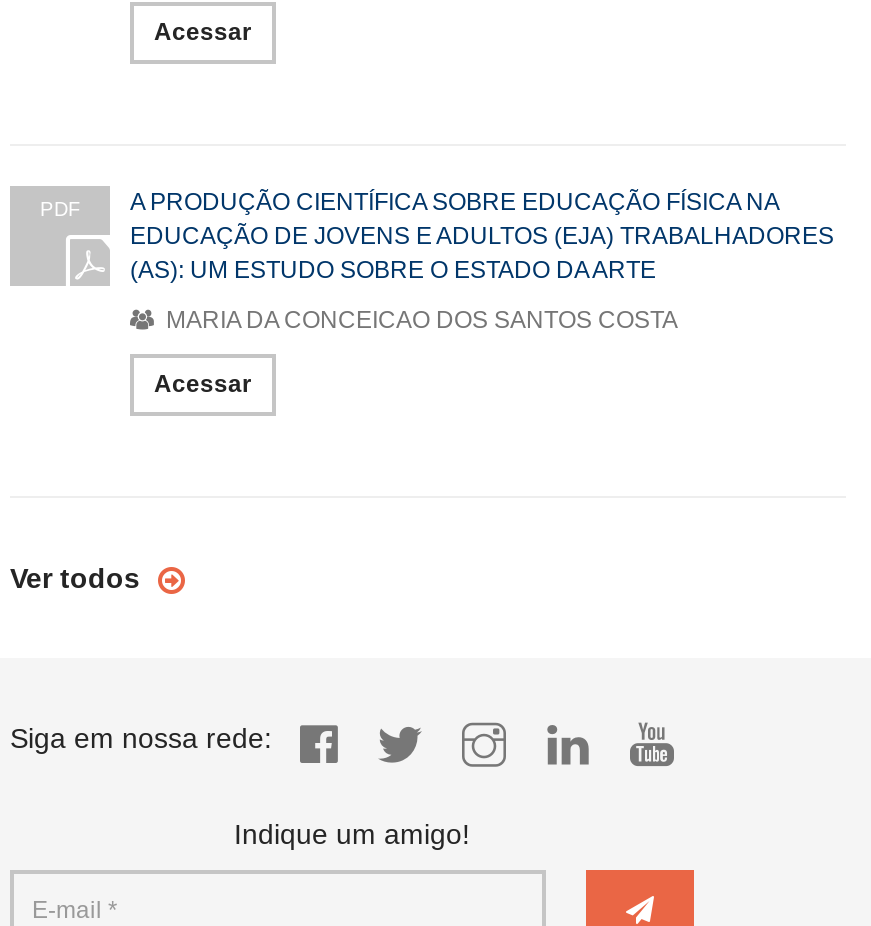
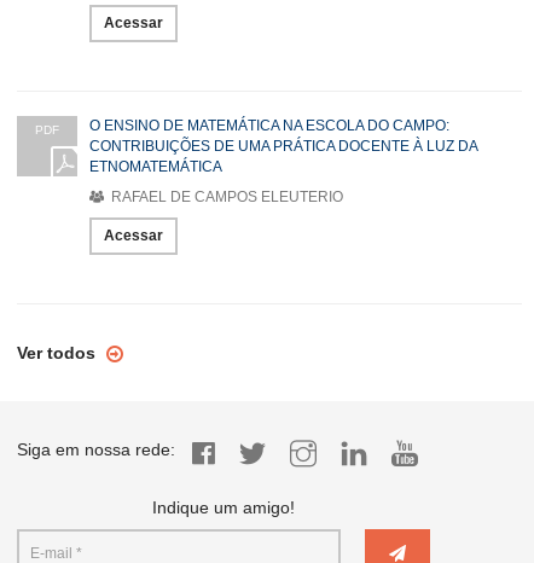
[130,187,834,283] A PRODUÇÃO CIENTÍFICA SOBRE EDUCAÇÃO FÍSICA NA | EDUCAÇÃO DE JOVENS E ADULTOS (EJA) TRABALHADORES | (AS): UM ESTUDO SOBRE O ESTADO DA ARTE -> [89,117,477,175] O ENSINO DE MATEMÁTICA NA ESCOLA DO CAMPO: | CONTRIBUIÇÕES DE UMA PRÁTICA DOCENTE À LUZ DA | ETNOMATEMÁTICA
[160,305,678,333] MARIA DA CONCEICAO DOS SANTOS COSTA -> [108,188,343,205] RAFAEL DE CAMPOS ELEUTERIO

